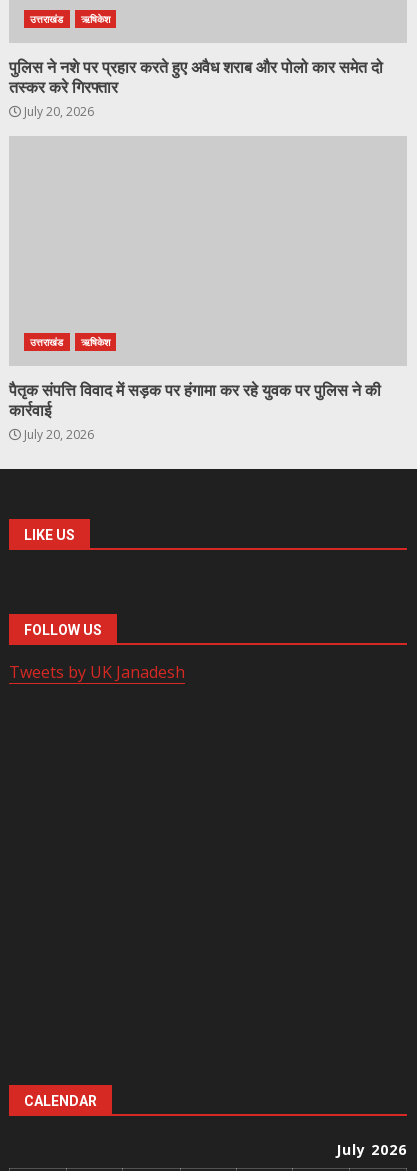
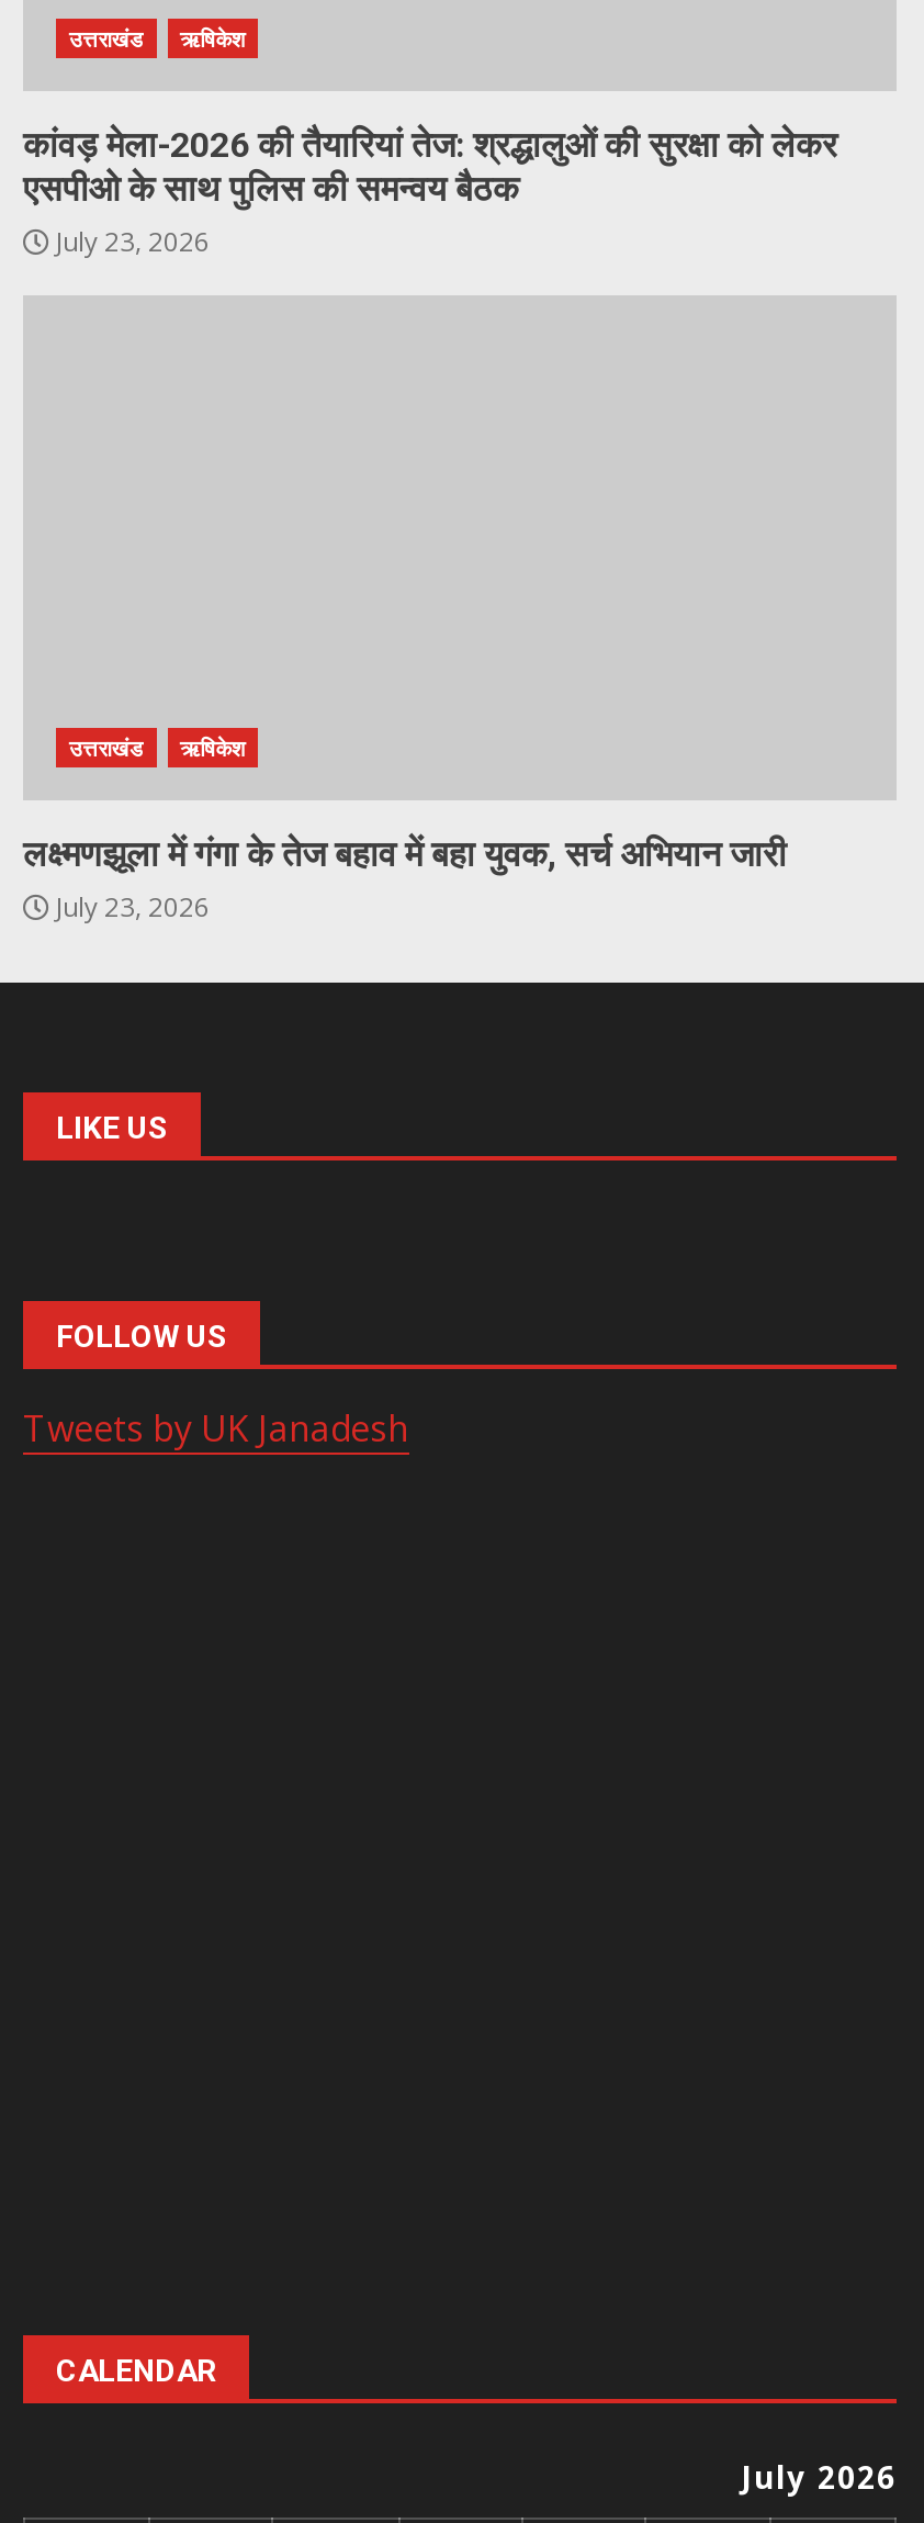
[9,58,383,120] पुलिस ने नशे पर प्रहार करते हुए अवैध शराब और पोलो कार समेत दो | तस्कर करे गिरफ्तार | July 20, 2026 -> [23,125,837,261] कांवड़ मेला-2026 की तैयारियां तेज: श्रद्धालुओं की सुरक्षा को लेकर | एसपीओ के साथ पुलिस की समन्वय बैठक | July 23, 2026
[9,381,381,443] पैतृक संपत्ति विवाद में सड़क पर हंगामा कर रहे युवक पर पुलिस ने की | कार्रवाई | July 20, 2026 -> [23,834,787,926] लक्ष्मणझूला में गंगा के तेज बहाव में बहा युवक, सर्च अभियान जारी | July 23, 2026

